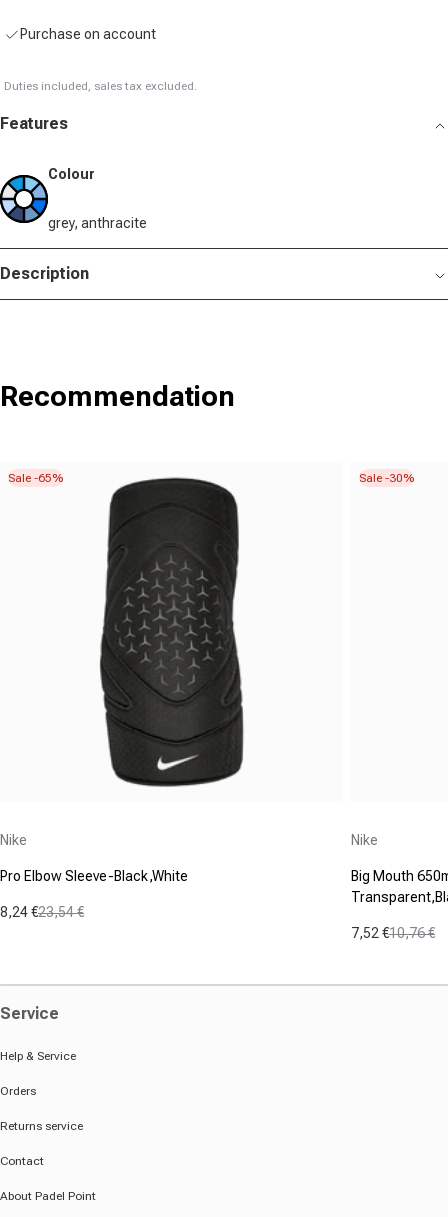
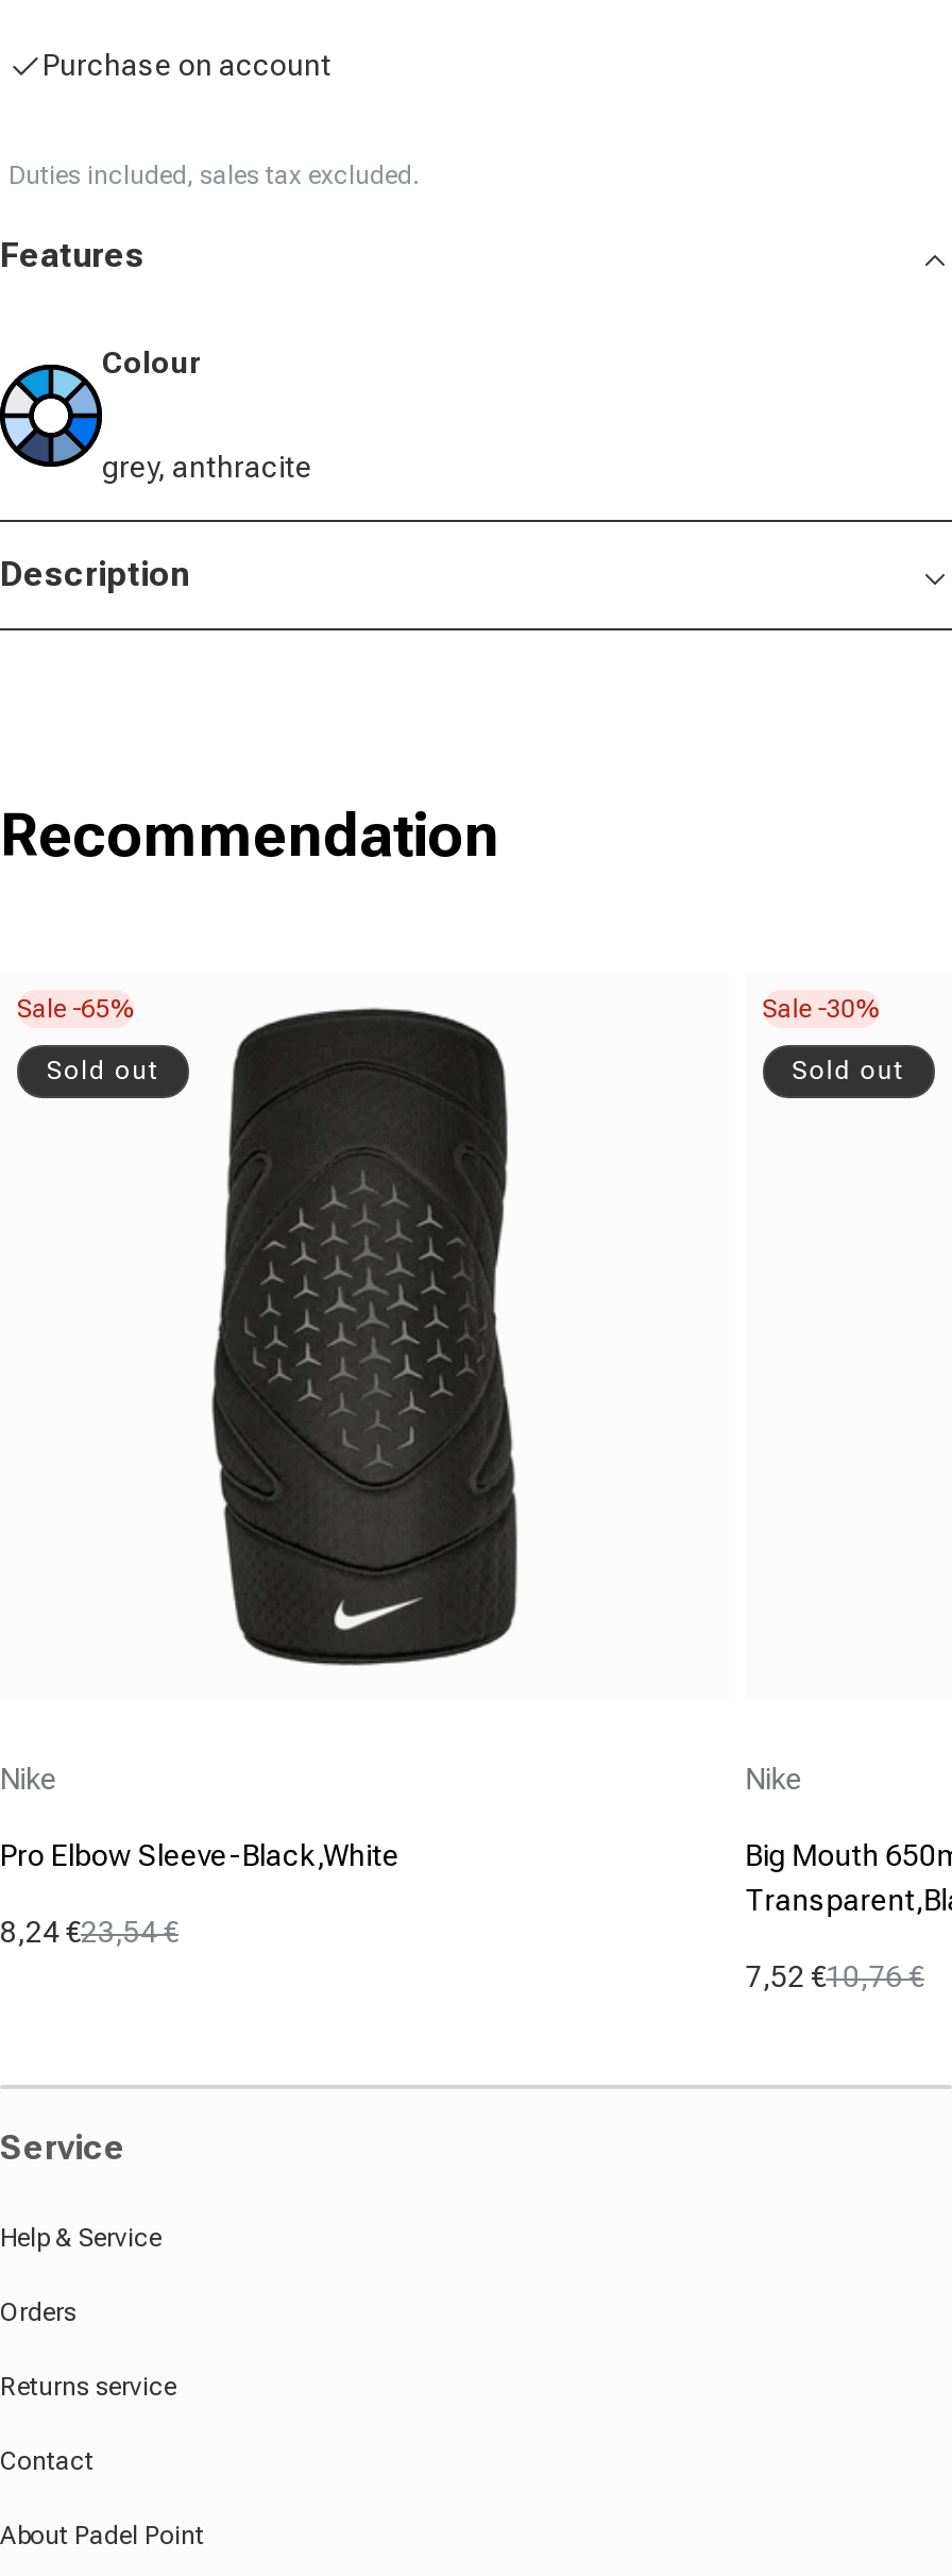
none -> [47,1055,159,1084] Sold out
none -> [792,1055,905,1084] Sold out

